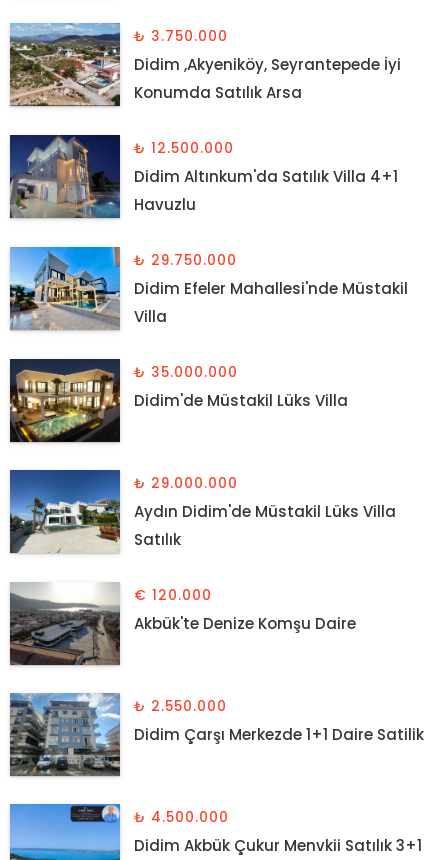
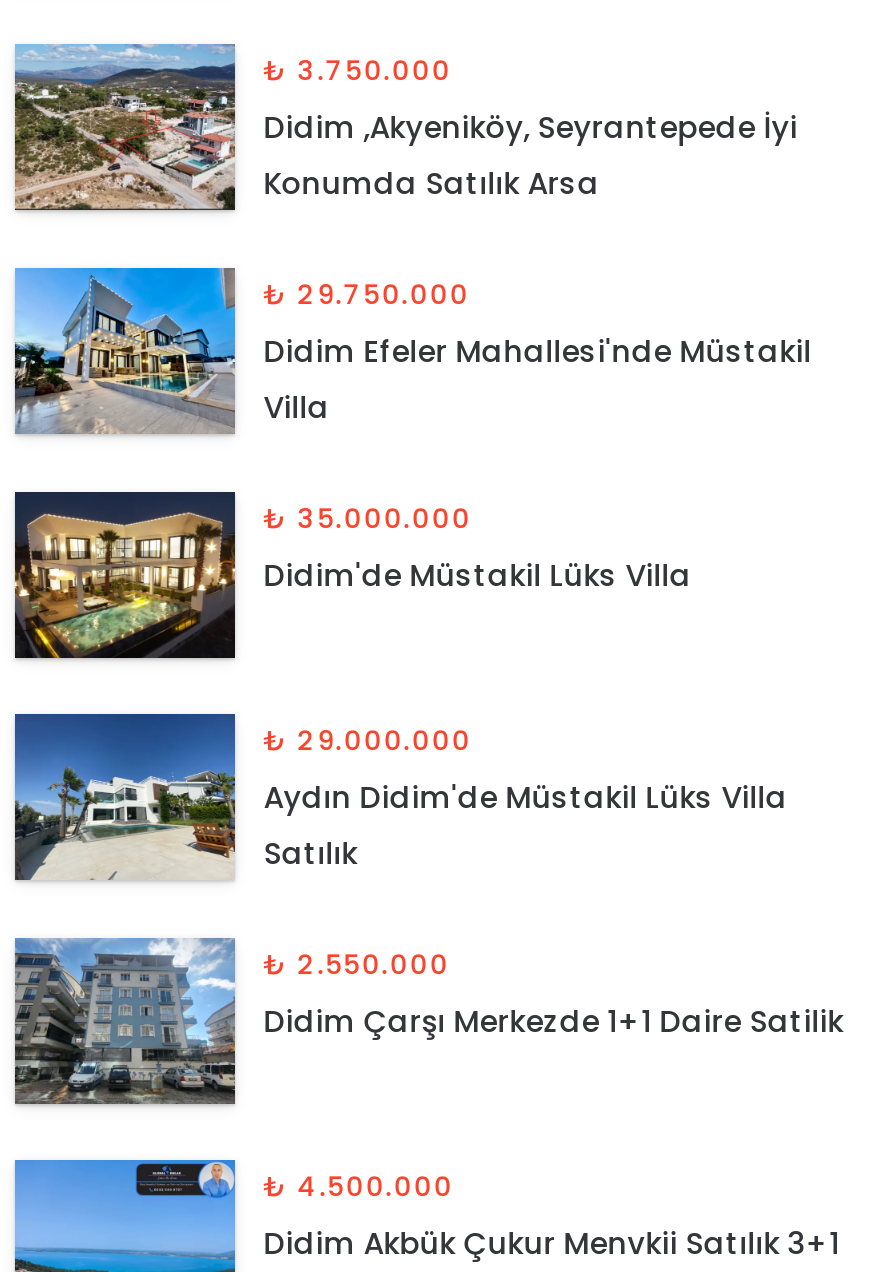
[9,134,398,218] [image] | ₺ 12.500.000 | Didim Altınkum'da Satılık Villa 4+1 | Havuzlu -> none
[11,582,356,665] [image] | € 120.000 | Akbük'te Denize Komşu Daire -> none

